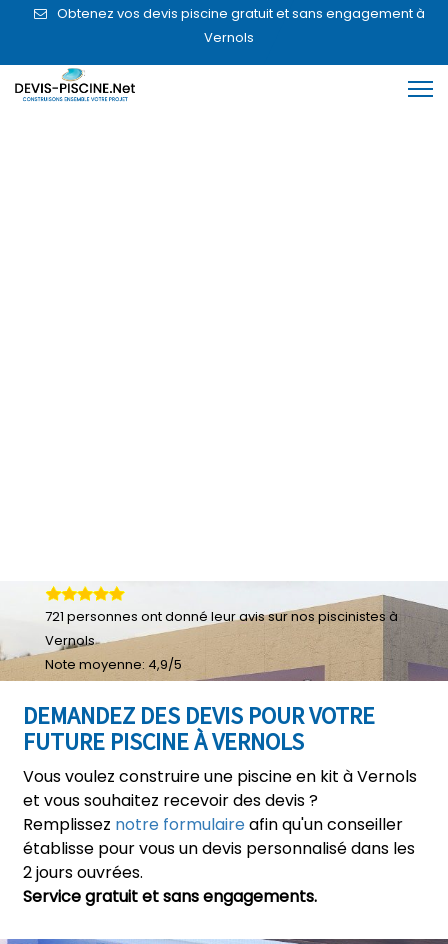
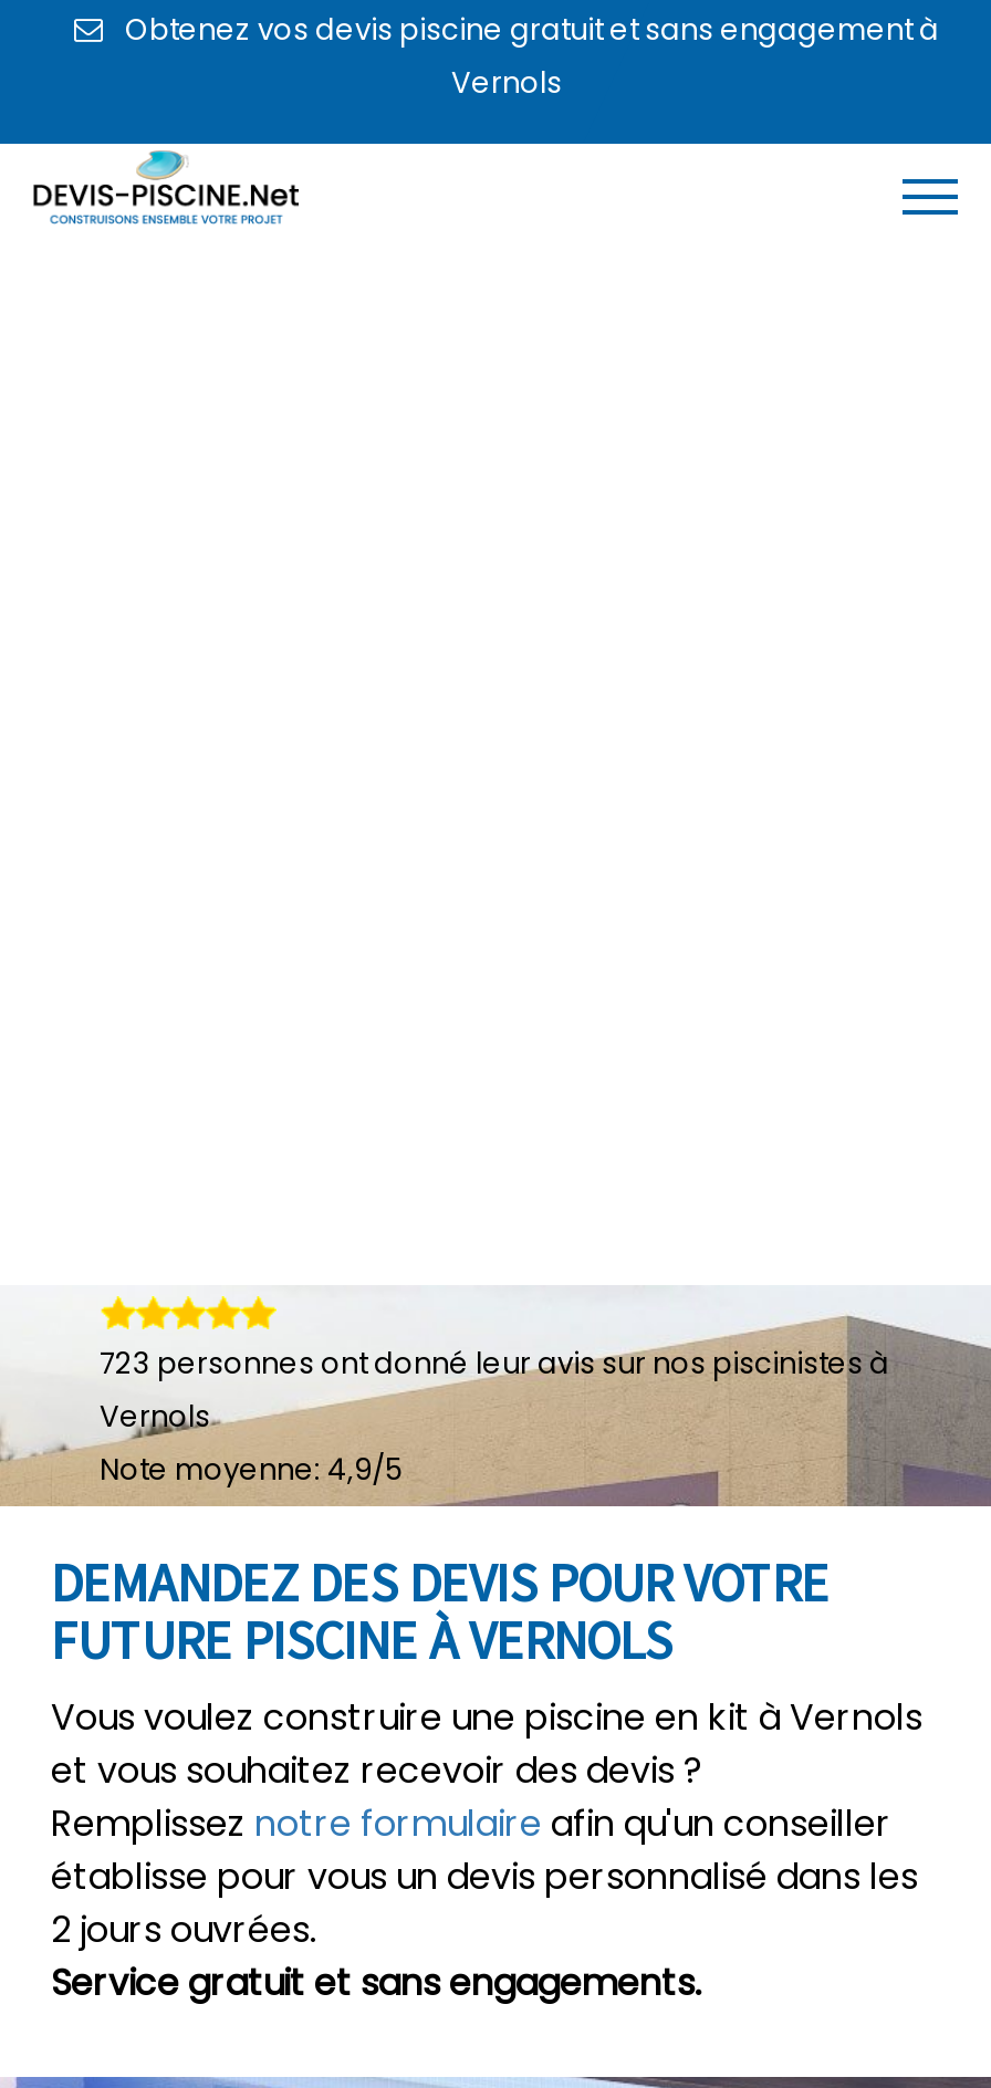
[45,607,398,626] 721 personnes ont donné leur avis sur nos piscinistes à -> [100,1343,889,1385] 723 personnes ont donné leur avis sur nos piscinistes à

